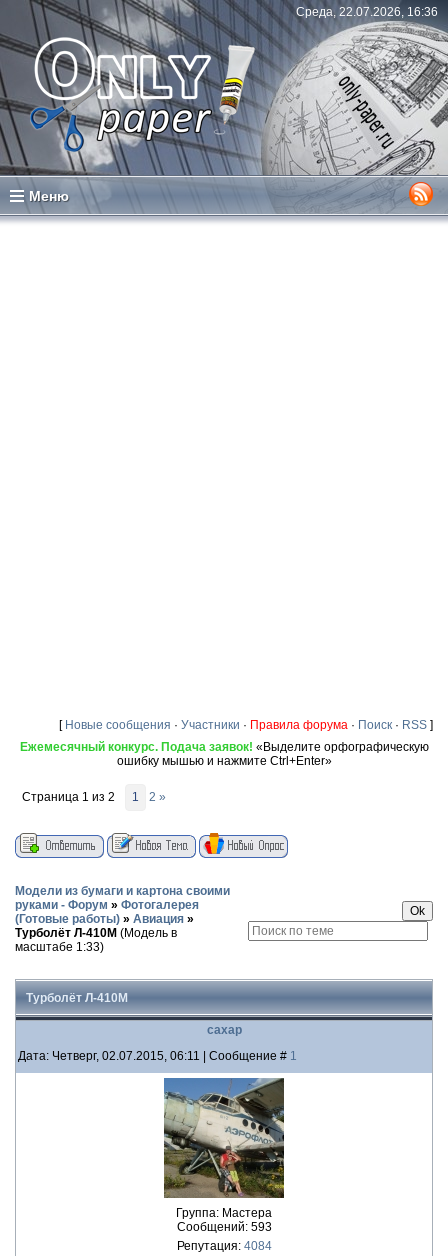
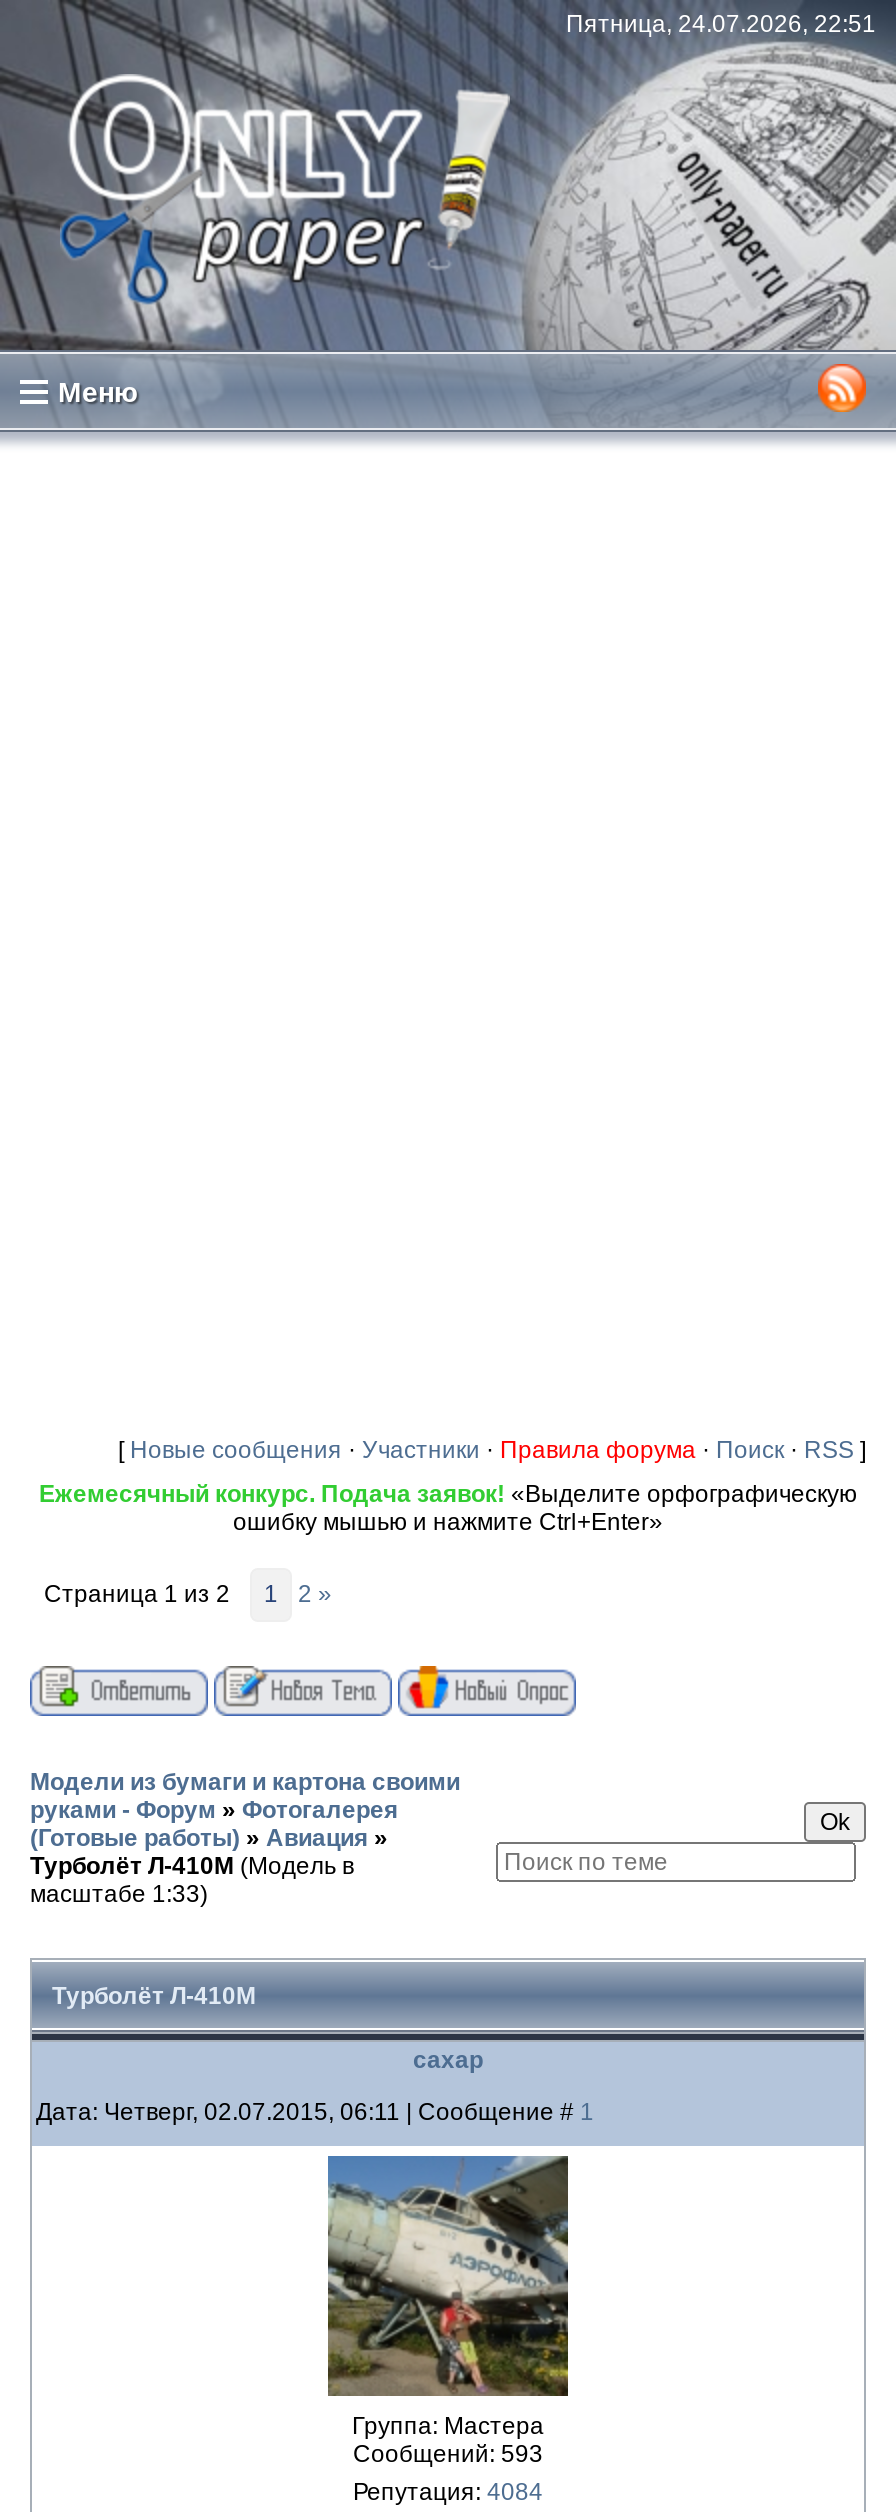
[296,5,438,19] Среда, 22.07.2026, 16:36 -> [566,10,876,38] Пятница, 24.07.2026, 22:51

